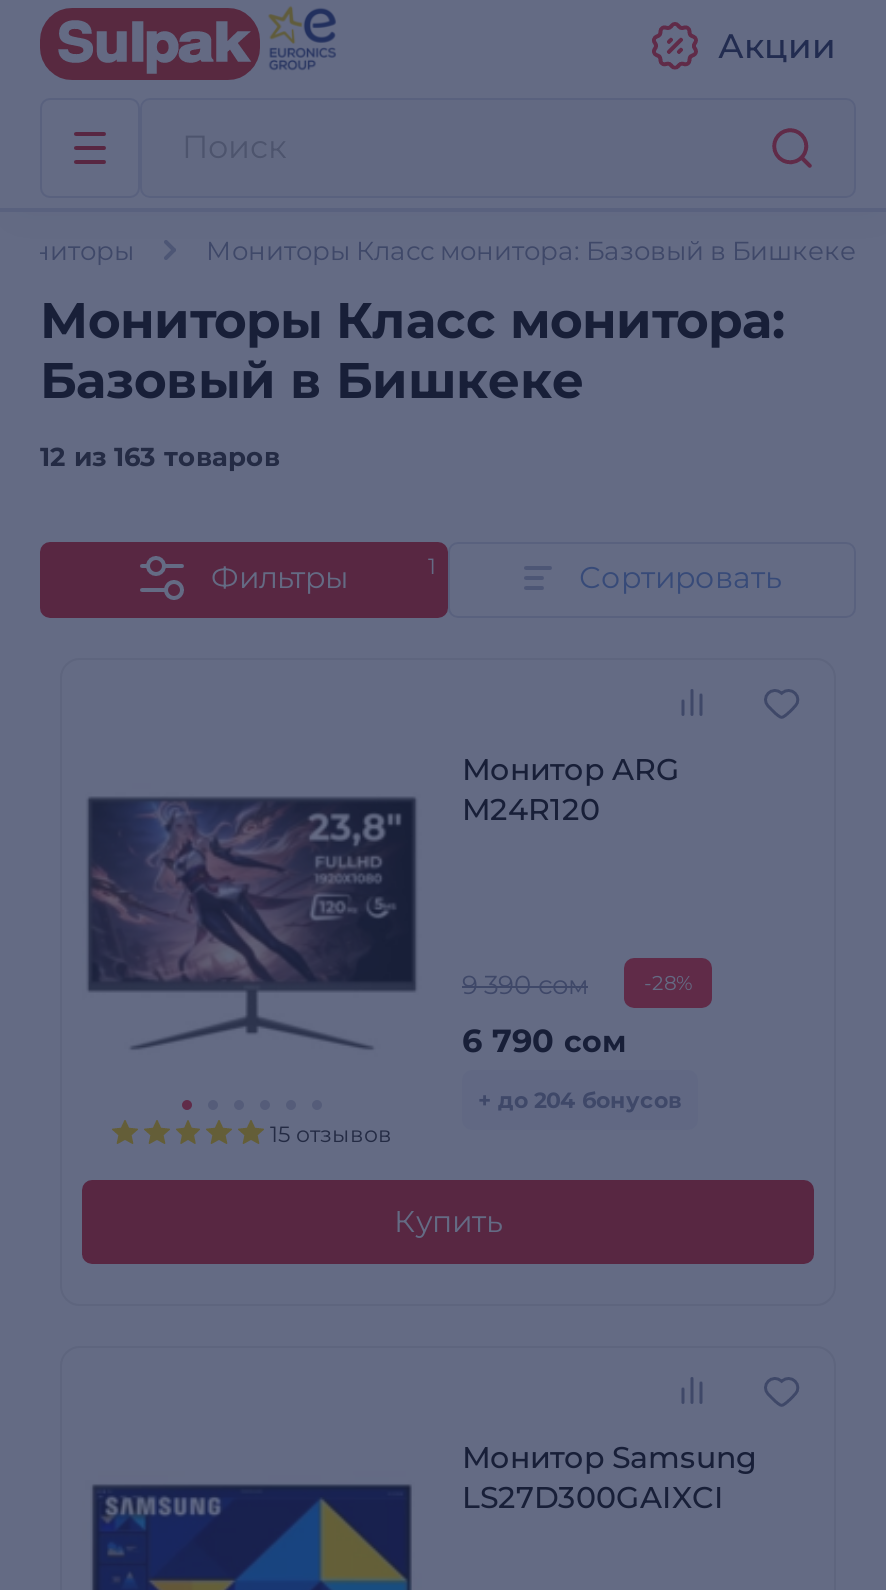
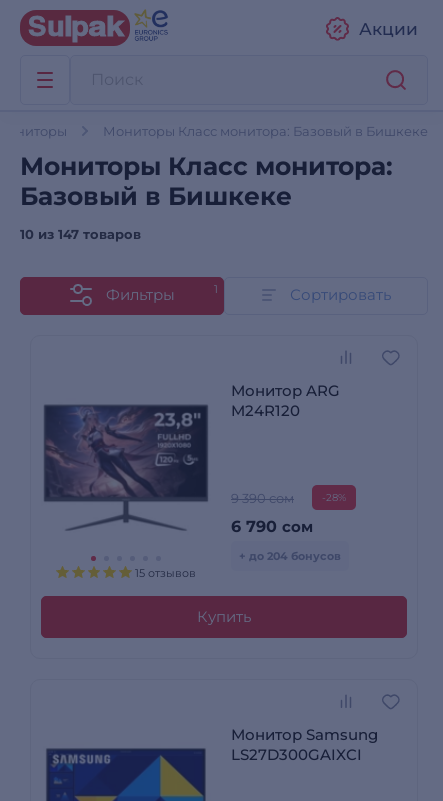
[40,440,280,472] 12 из 163 товаров -> [20,226,141,242] 10 из 147 товаров

